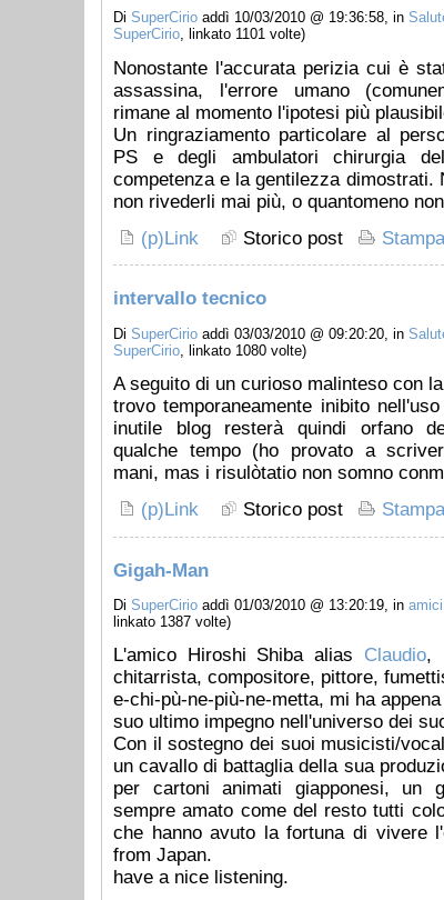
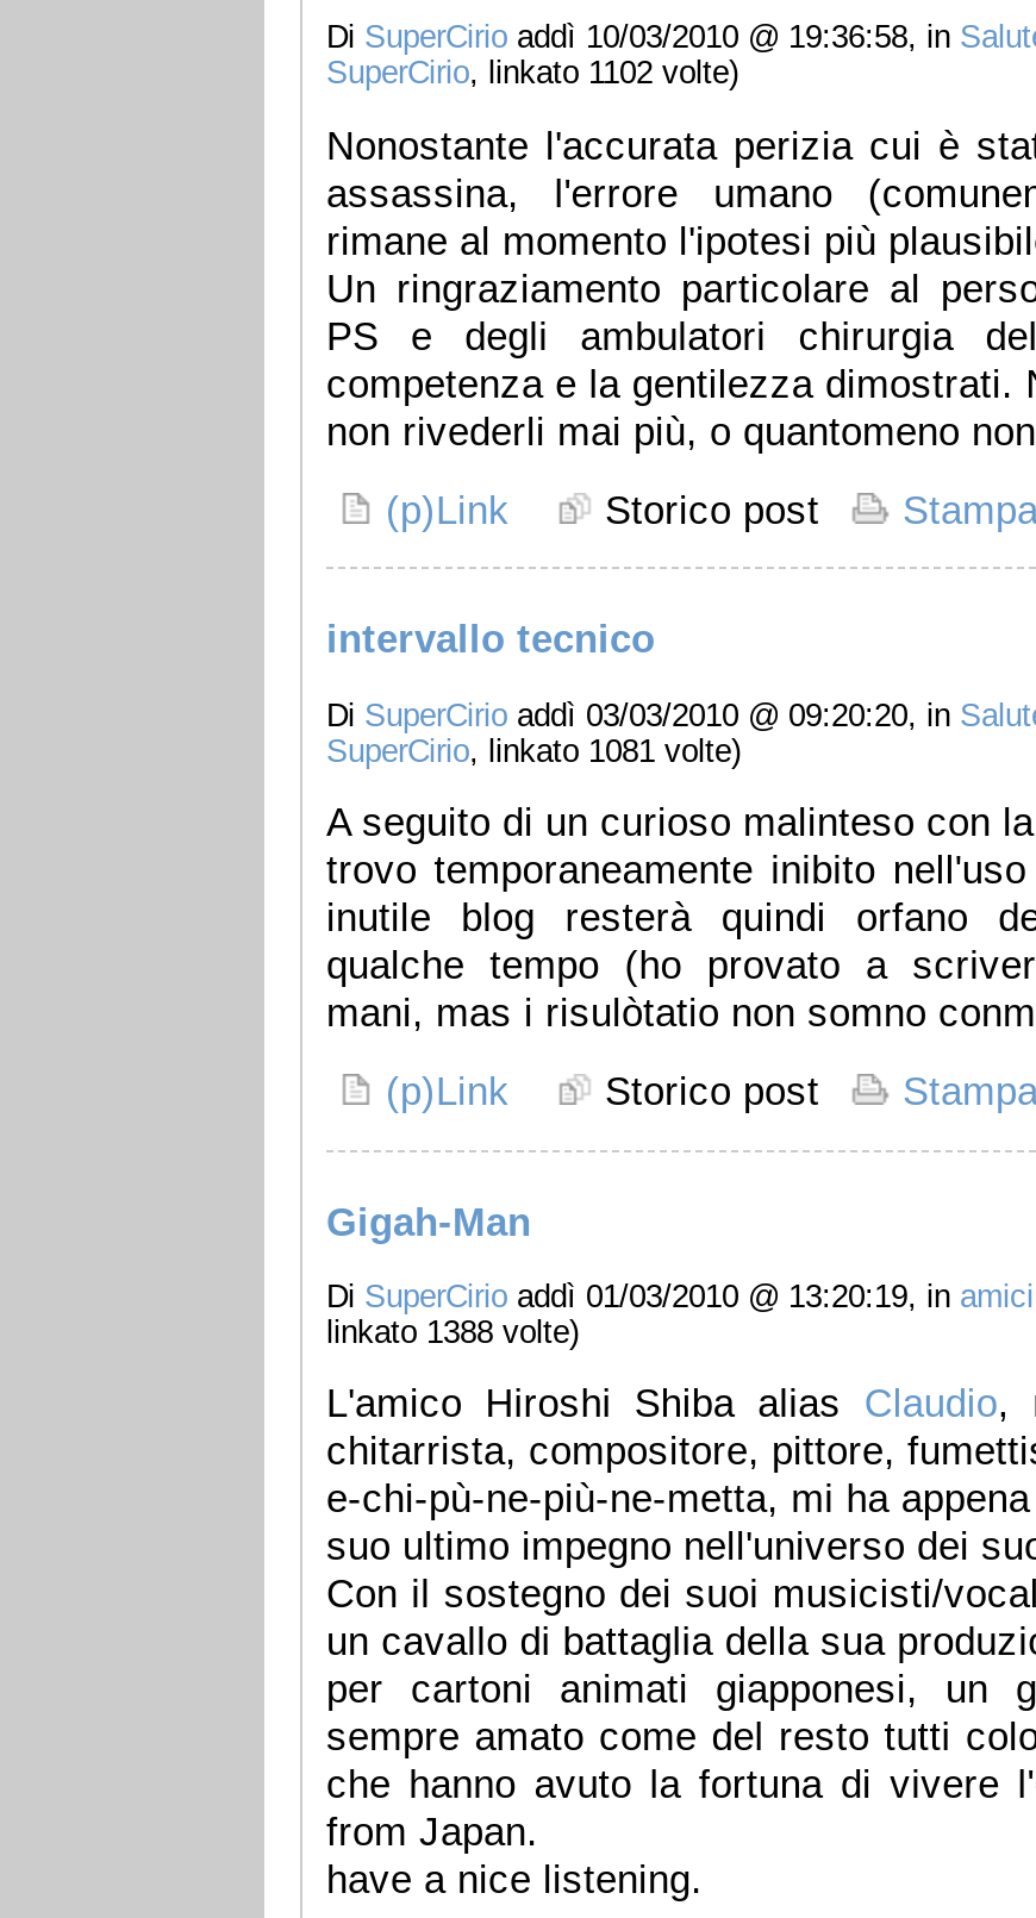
[113,26,305,42] SuperCirio, linkato 1101 volte) -> [326,55,738,91] SuperCirio, linkato 1102 volte)
[113,342,306,358] SuperCirio, linkato 1080 volte) -> [326,732,741,768] SuperCirio, linkato 1081 volte)
[113,613,231,630] linkato 1387 volte) -> [326,1314,579,1350] linkato 1388 volte)

